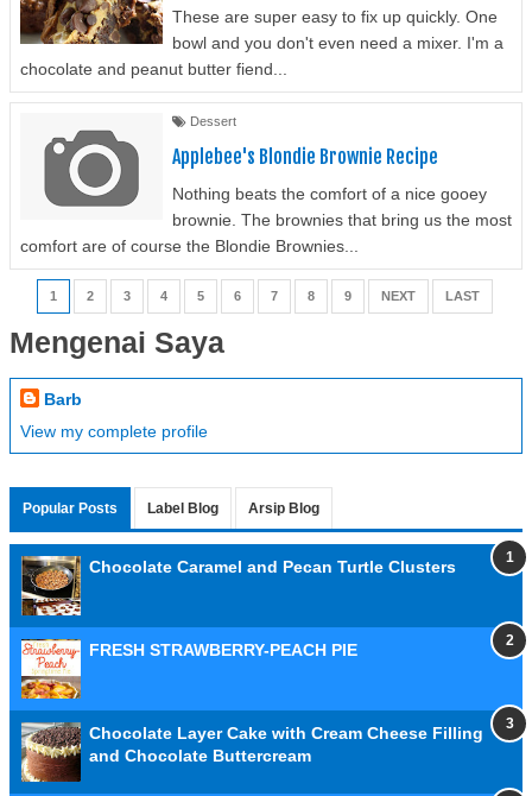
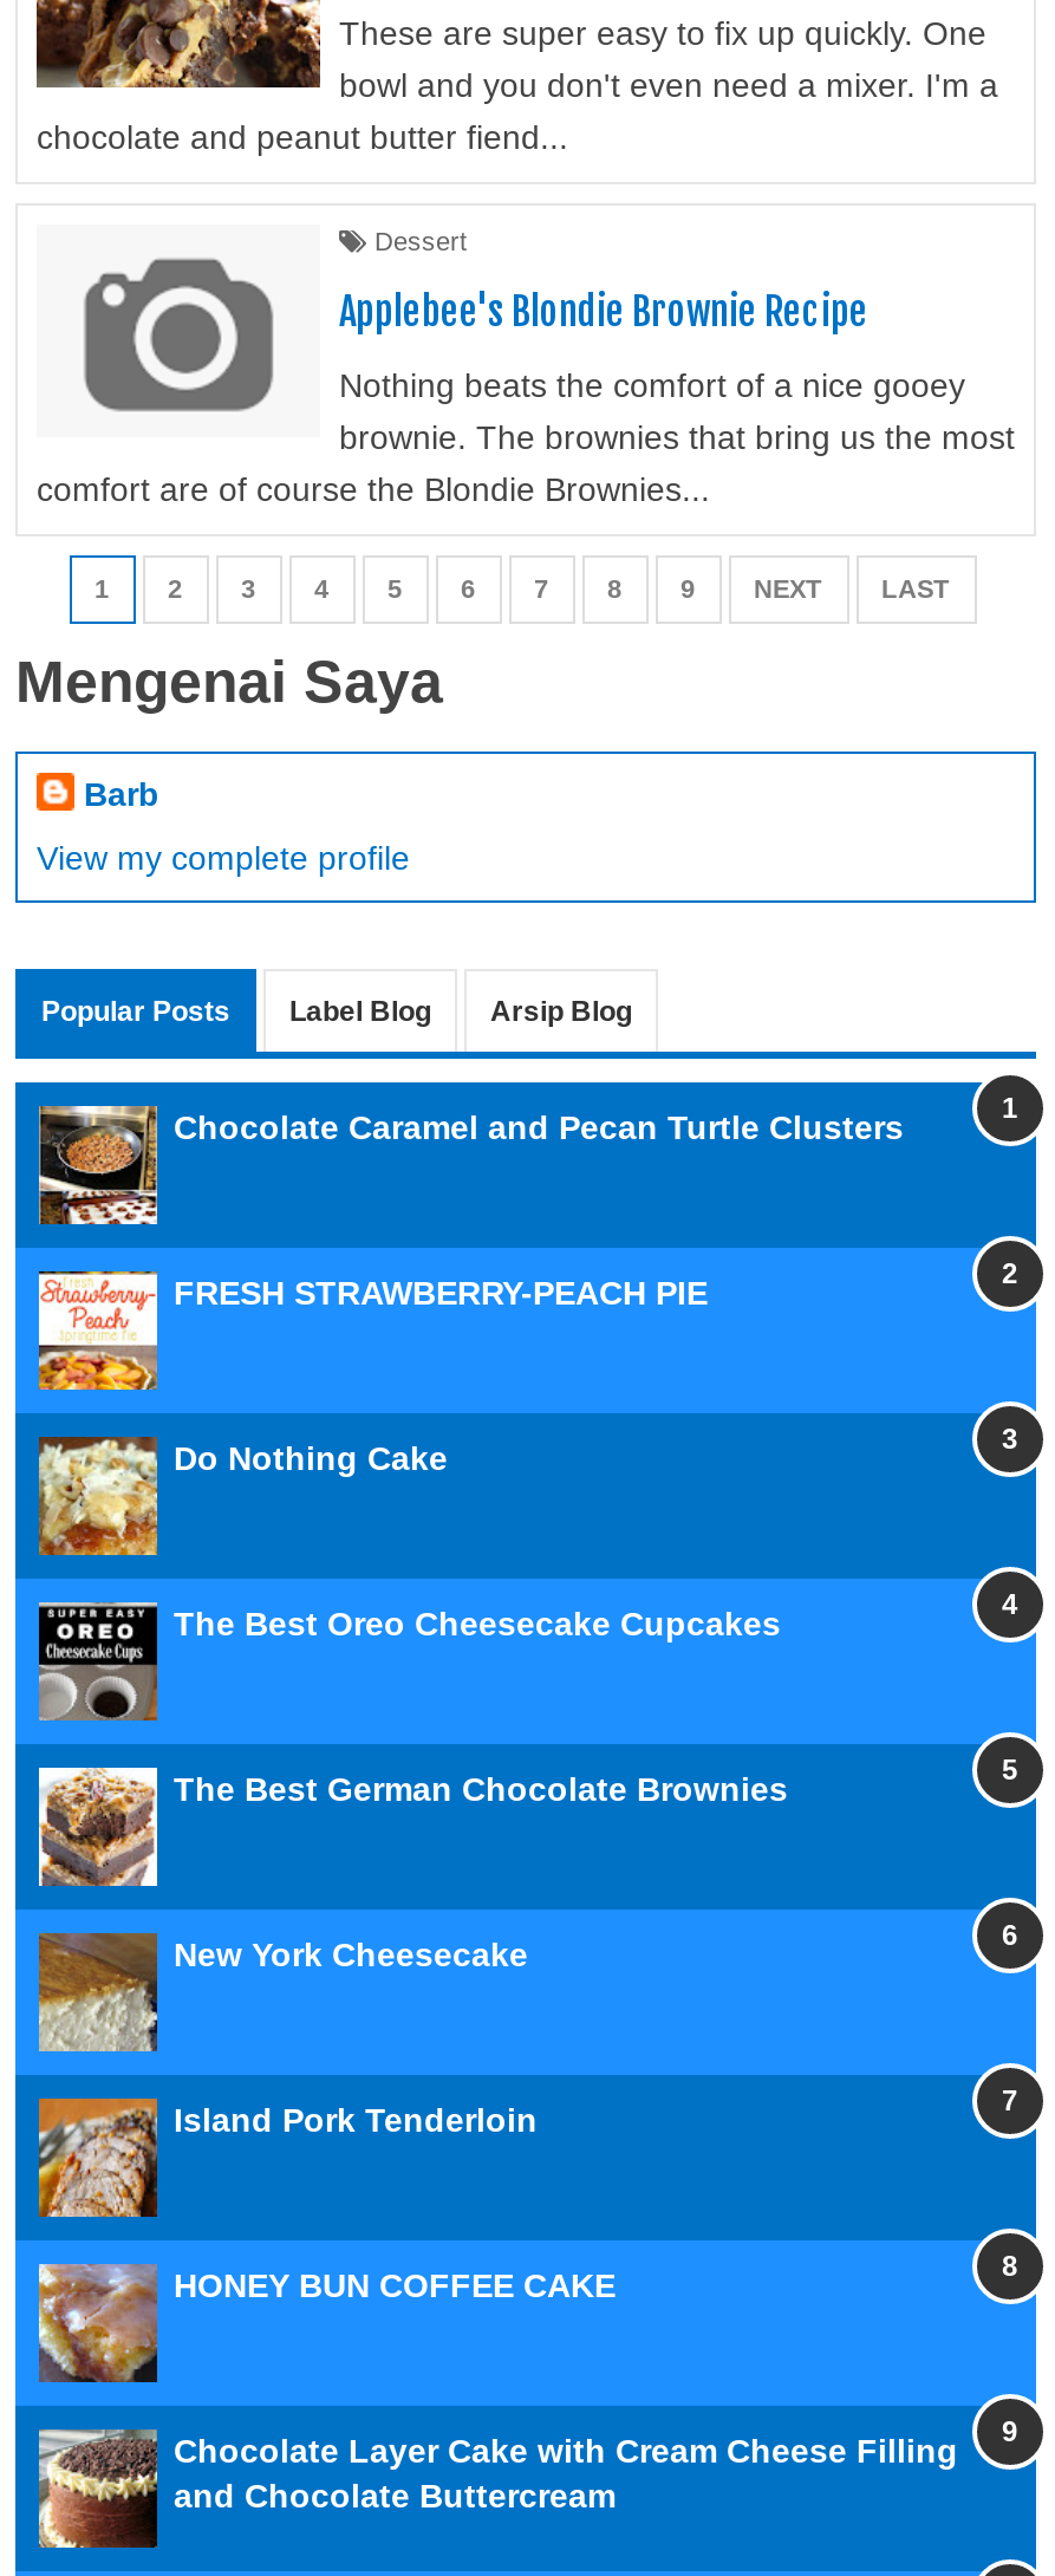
none -> [15,1583,1046,2073] [image] | The Best Oreo Cheesecake Cupcakes
none -> [37,1435,448,1557] [image] | Do Nothing Cake
none -> [37,2096,538,2219] [image] | Island Pork Tenderloin
none -> [37,2262,616,2385] [image] | HONEY BUN COFFEE CAKE
none -> [174,1770,788,1808] The Best German Chocolate Brownies
none -> [174,1936,528,1974] New York Cheesecake

